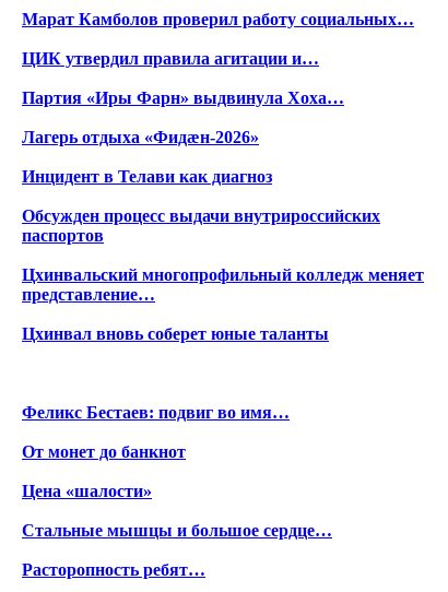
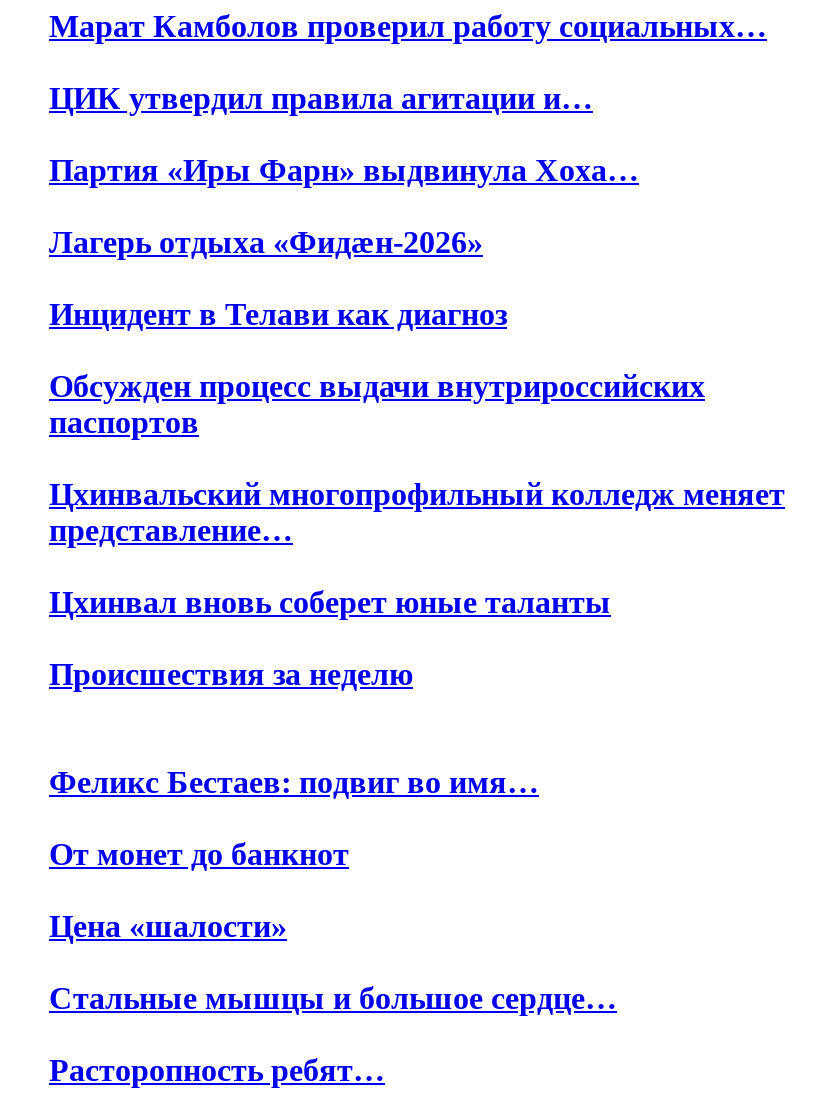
none -> [49,657,413,691] Происшествия за неделю

